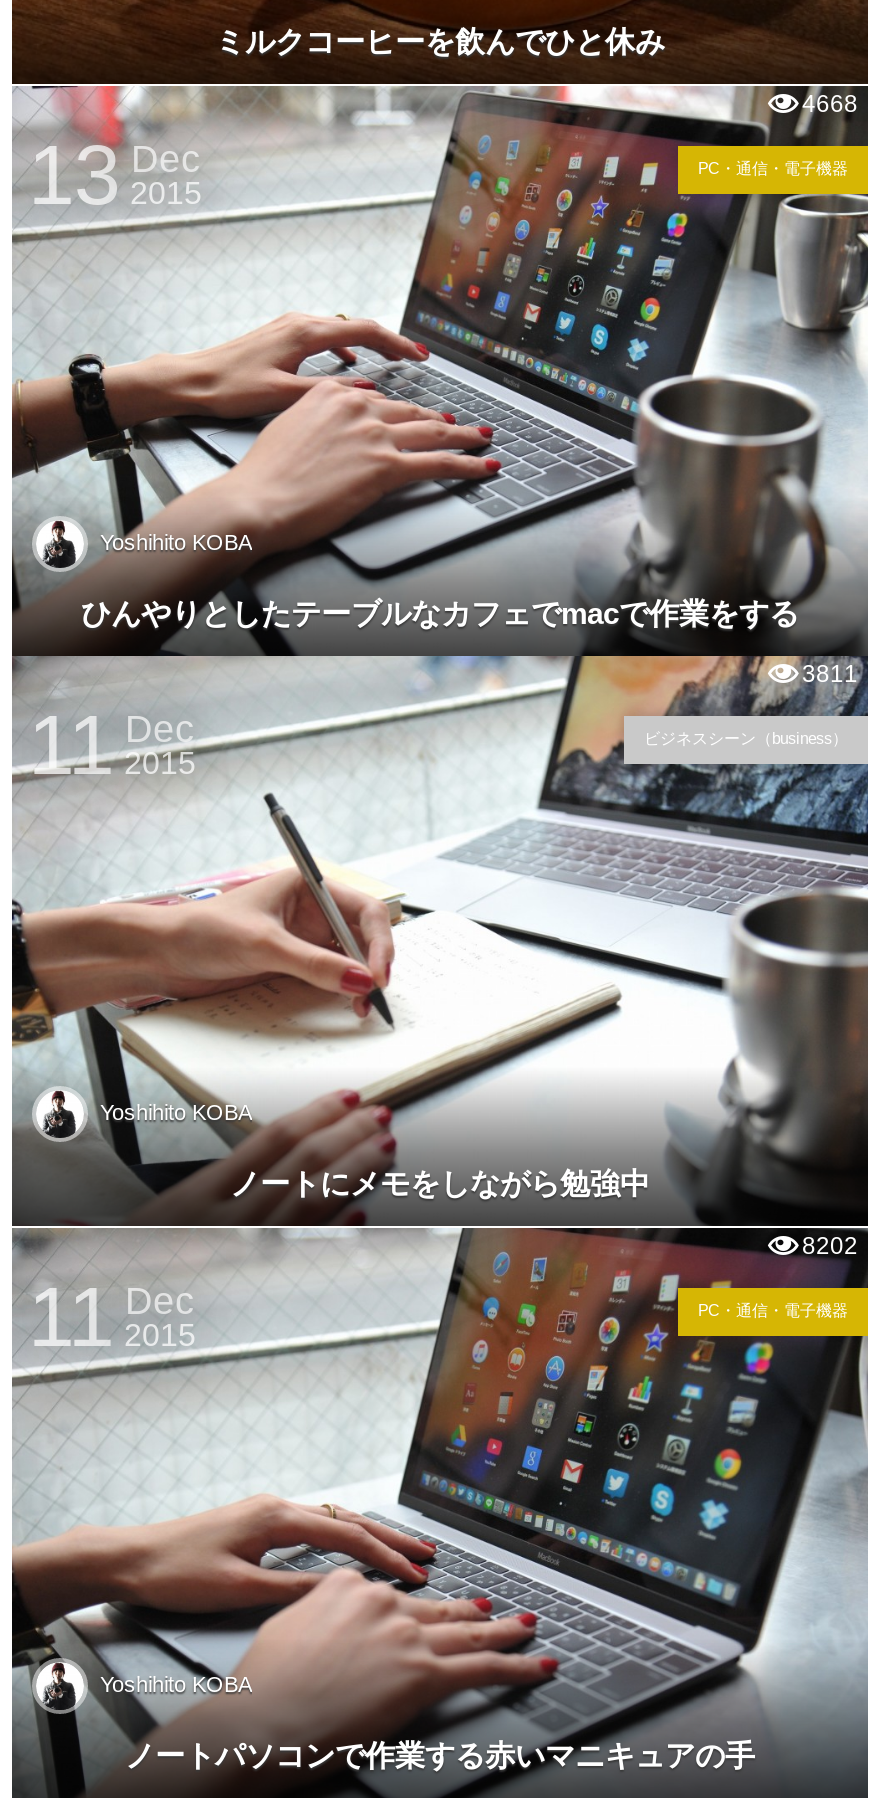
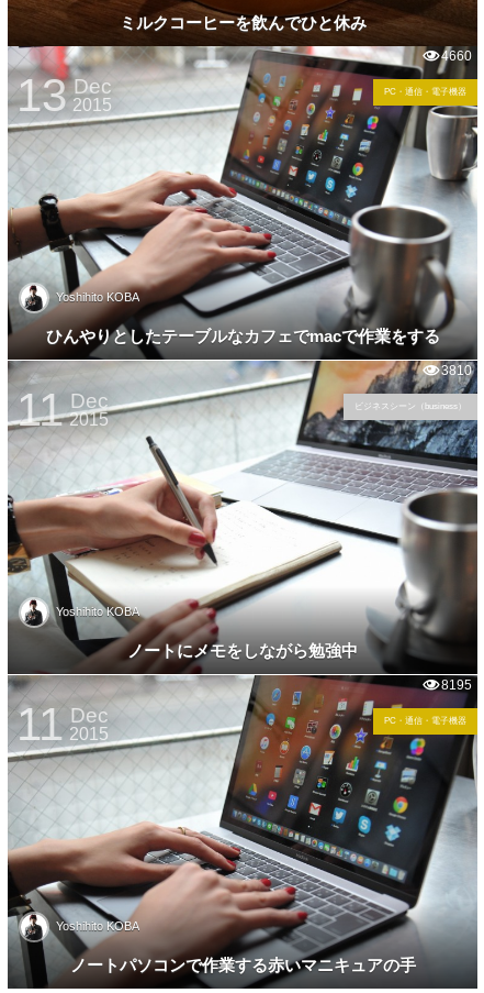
[802,90,858,118] 4668 -> [441,48,472,64] 4660
[802,660,858,688] 3811 -> [441,363,472,378] 3810
[802,1232,858,1260] 8202 -> [441,678,472,693] 8195

